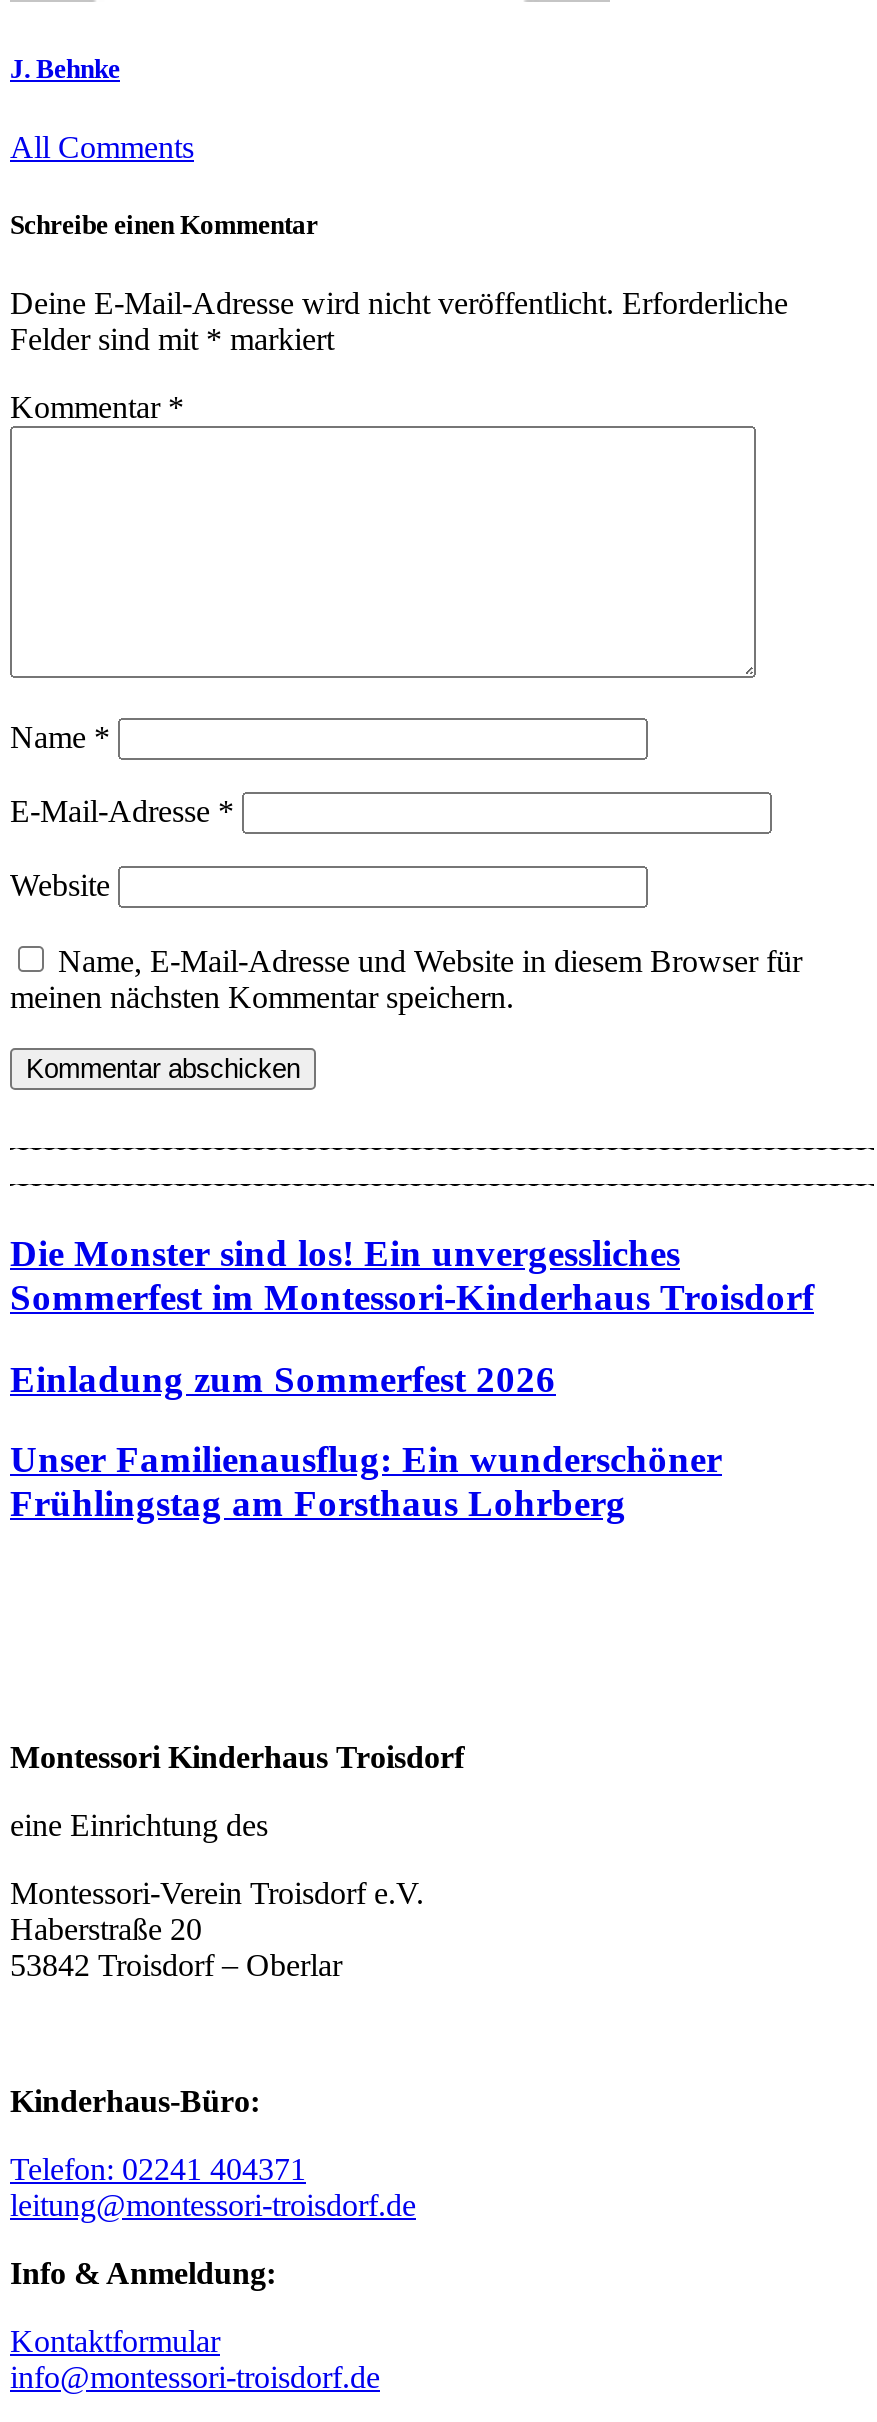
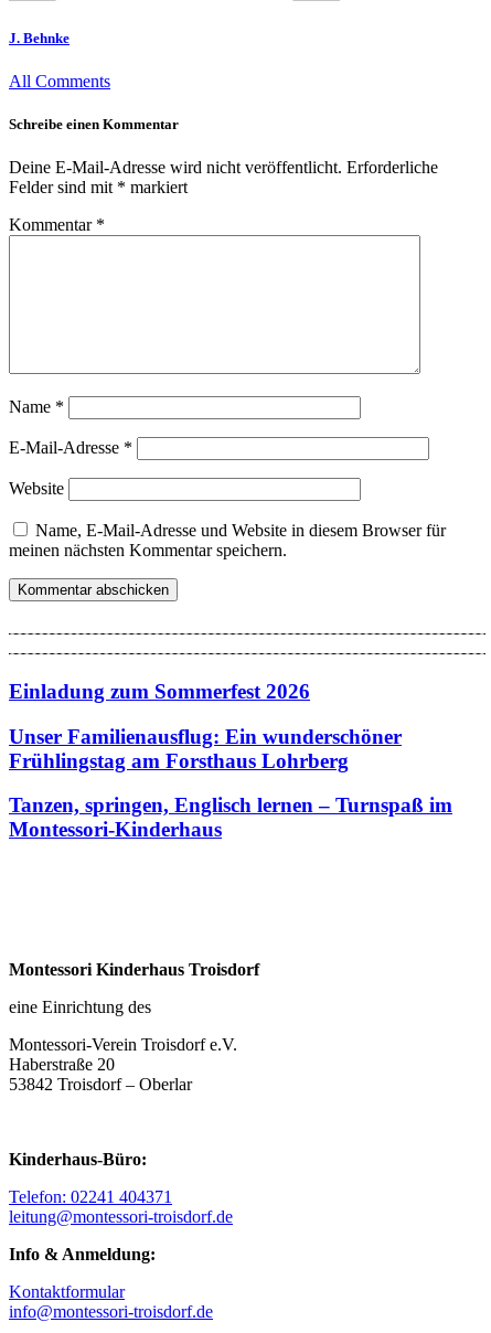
[10,1232,814,1318] Die Monster sind los! Ein unvergessliches | Sommerfest im Montessori-Kinderhaus Troisdorf -> none
moved [10,1357,722,1525] -> [9,680,402,772]: Einladung zum Sommerfest 2026 | Unser Familienausflug: Ein wunderschöner | Frühlingstag am Forsthaus Lohrberg
none -> [9,794,452,841] Tanzen, springen, Englisch lernen – Turnspaß im | Montessori-Kinderhaus

